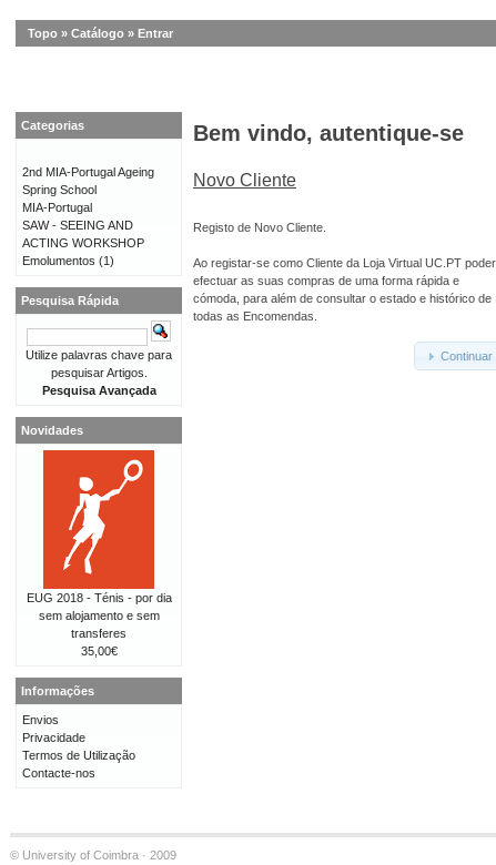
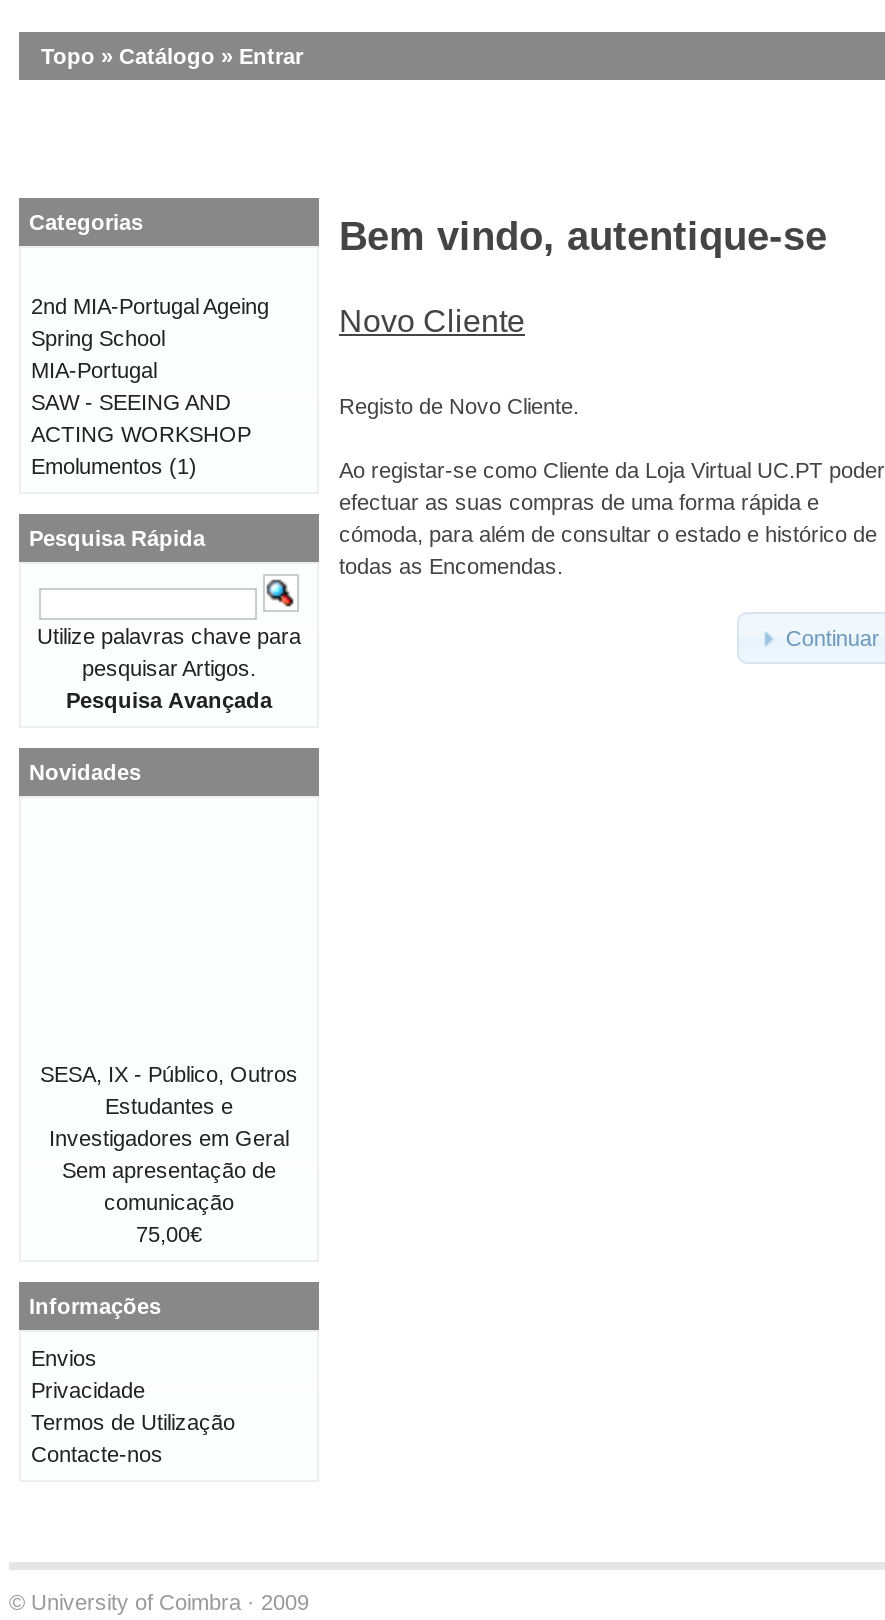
[42,449,155,548] [image] -> none
[26,591,171,658] EUG 2018 - Ténis - por dia | sem alojamento e sem | transferes | 35,00€ -> [40,1062,298,1246] SESA, IX - Público, Outros | Estudantes e | Investigadores em Geral | Sem apresentação de | comunicação | 75,00€

